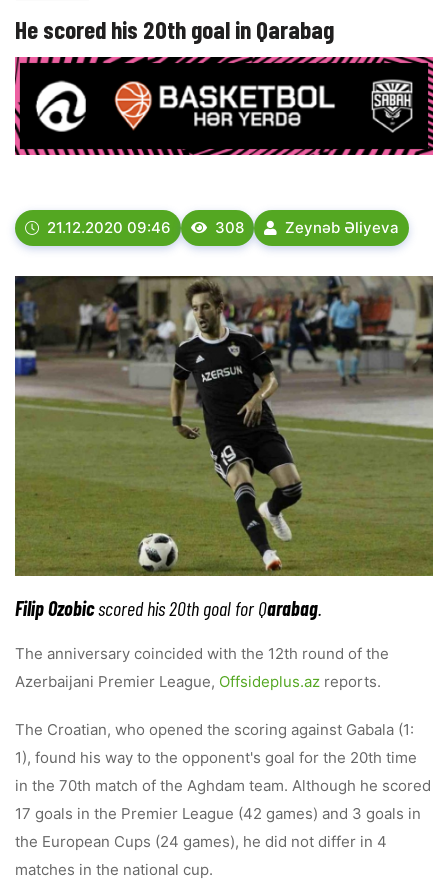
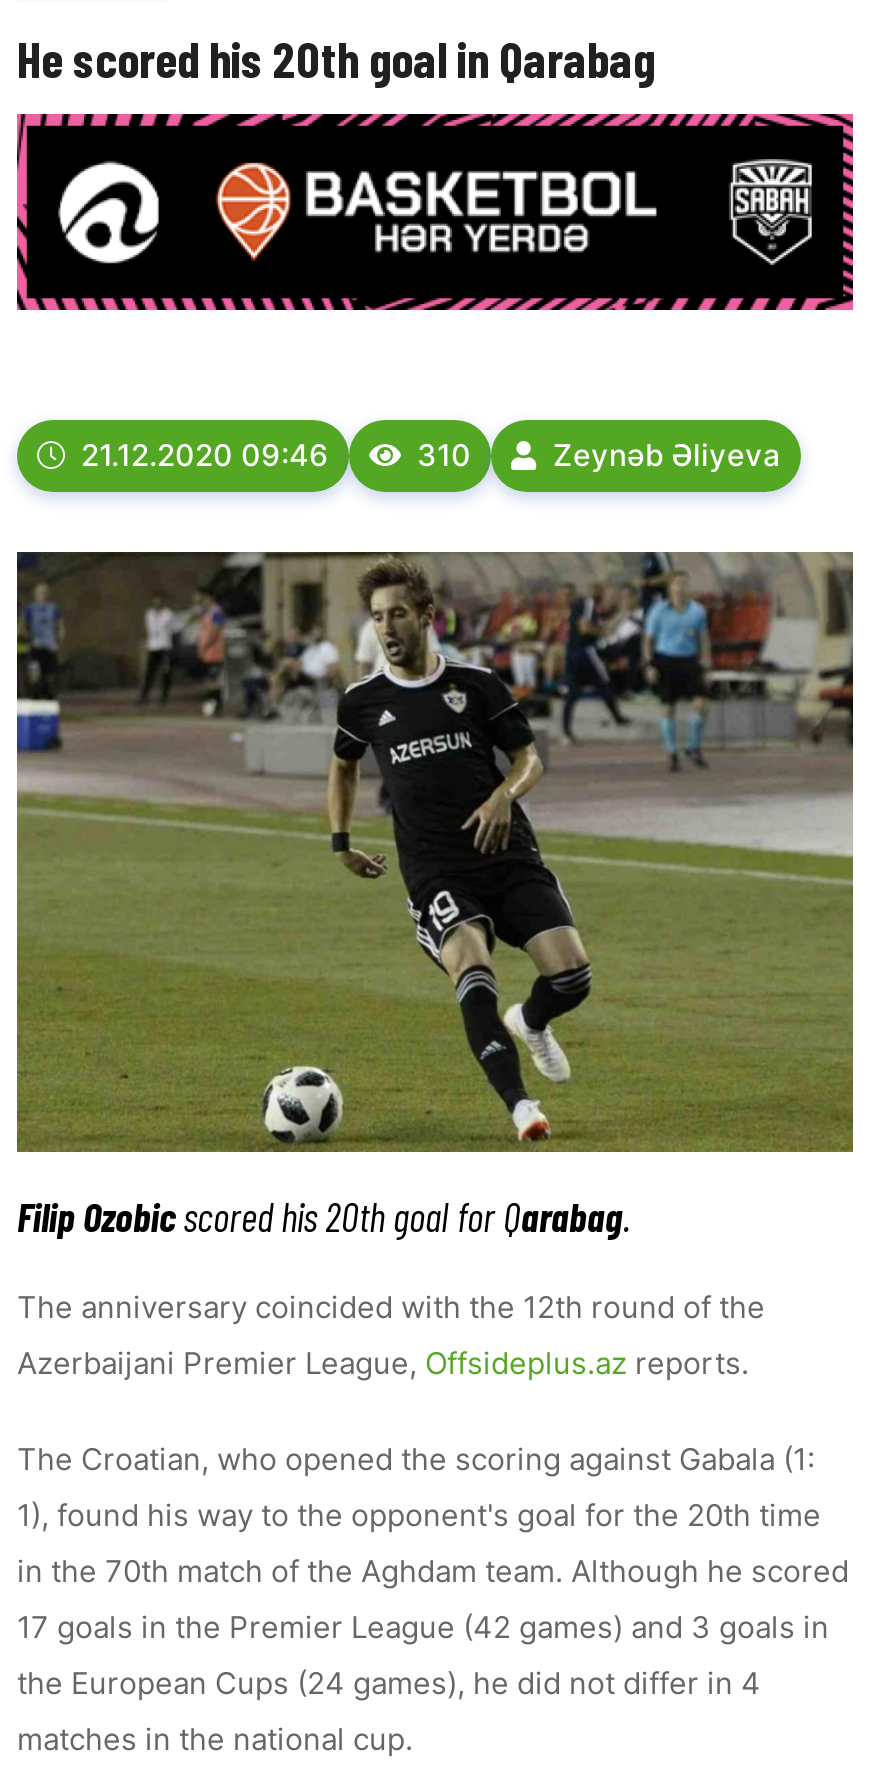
[215,218,244,237] 308 -> [417,436,471,474] 310

